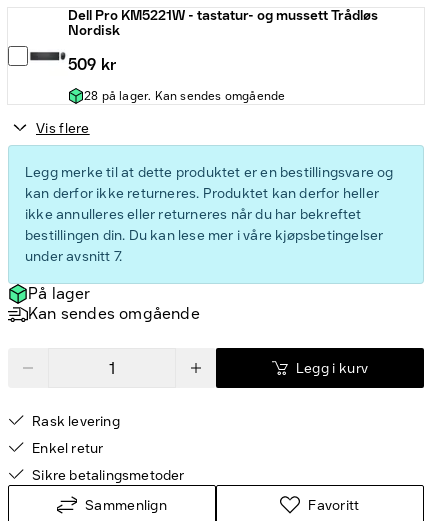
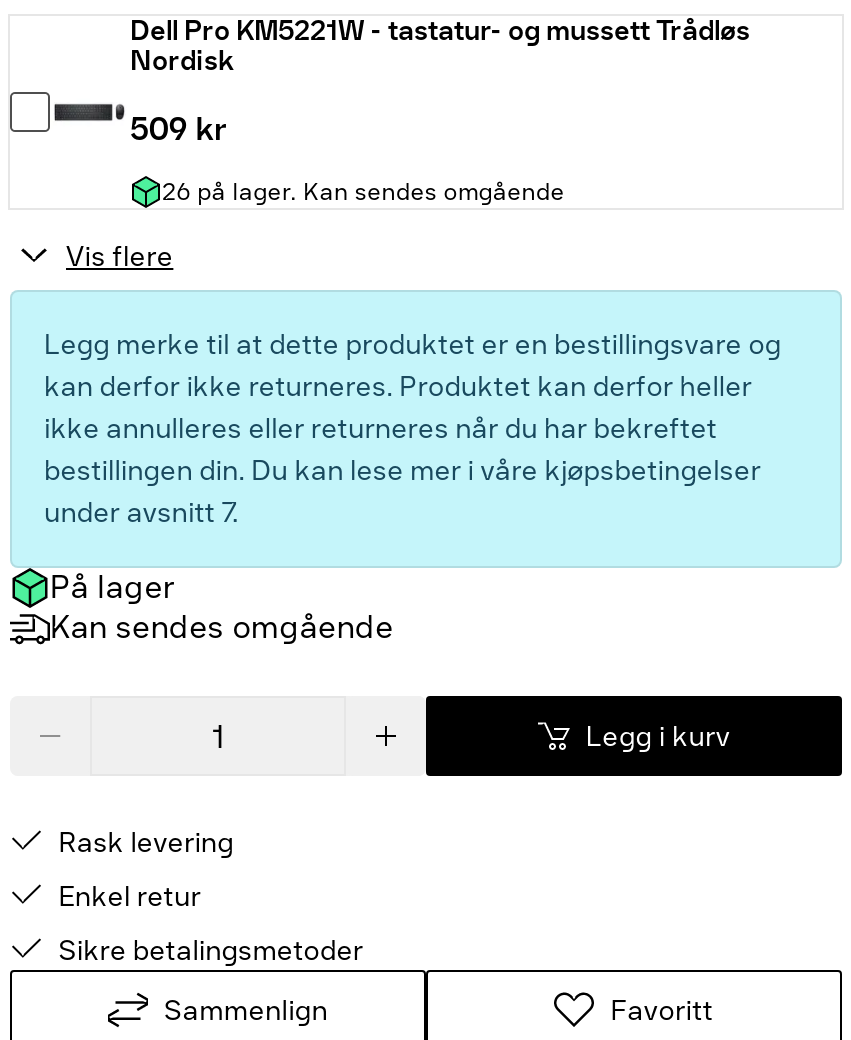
[84,89,285,103] 28 på lager. Kan sendes omgående -> [162,179,565,207] 26 på lager. Kan sendes omgående

